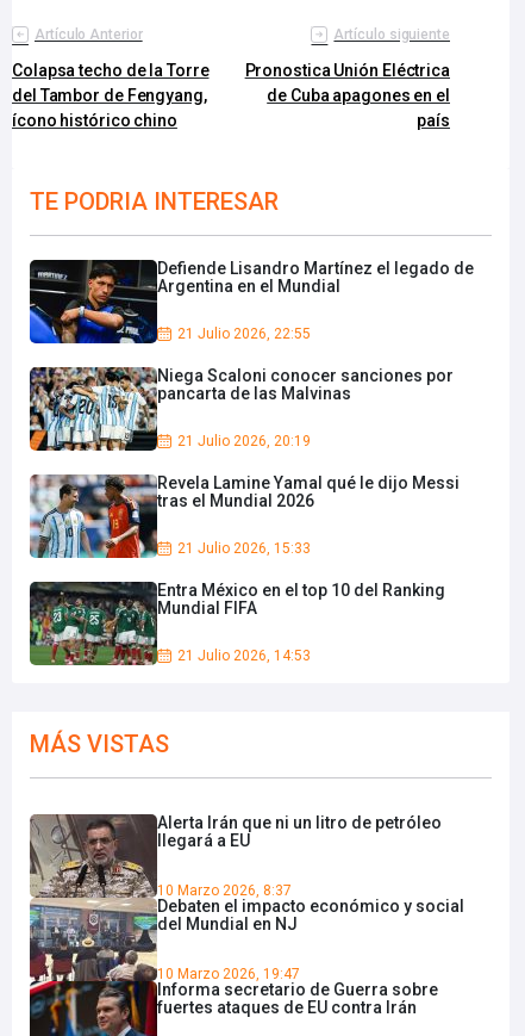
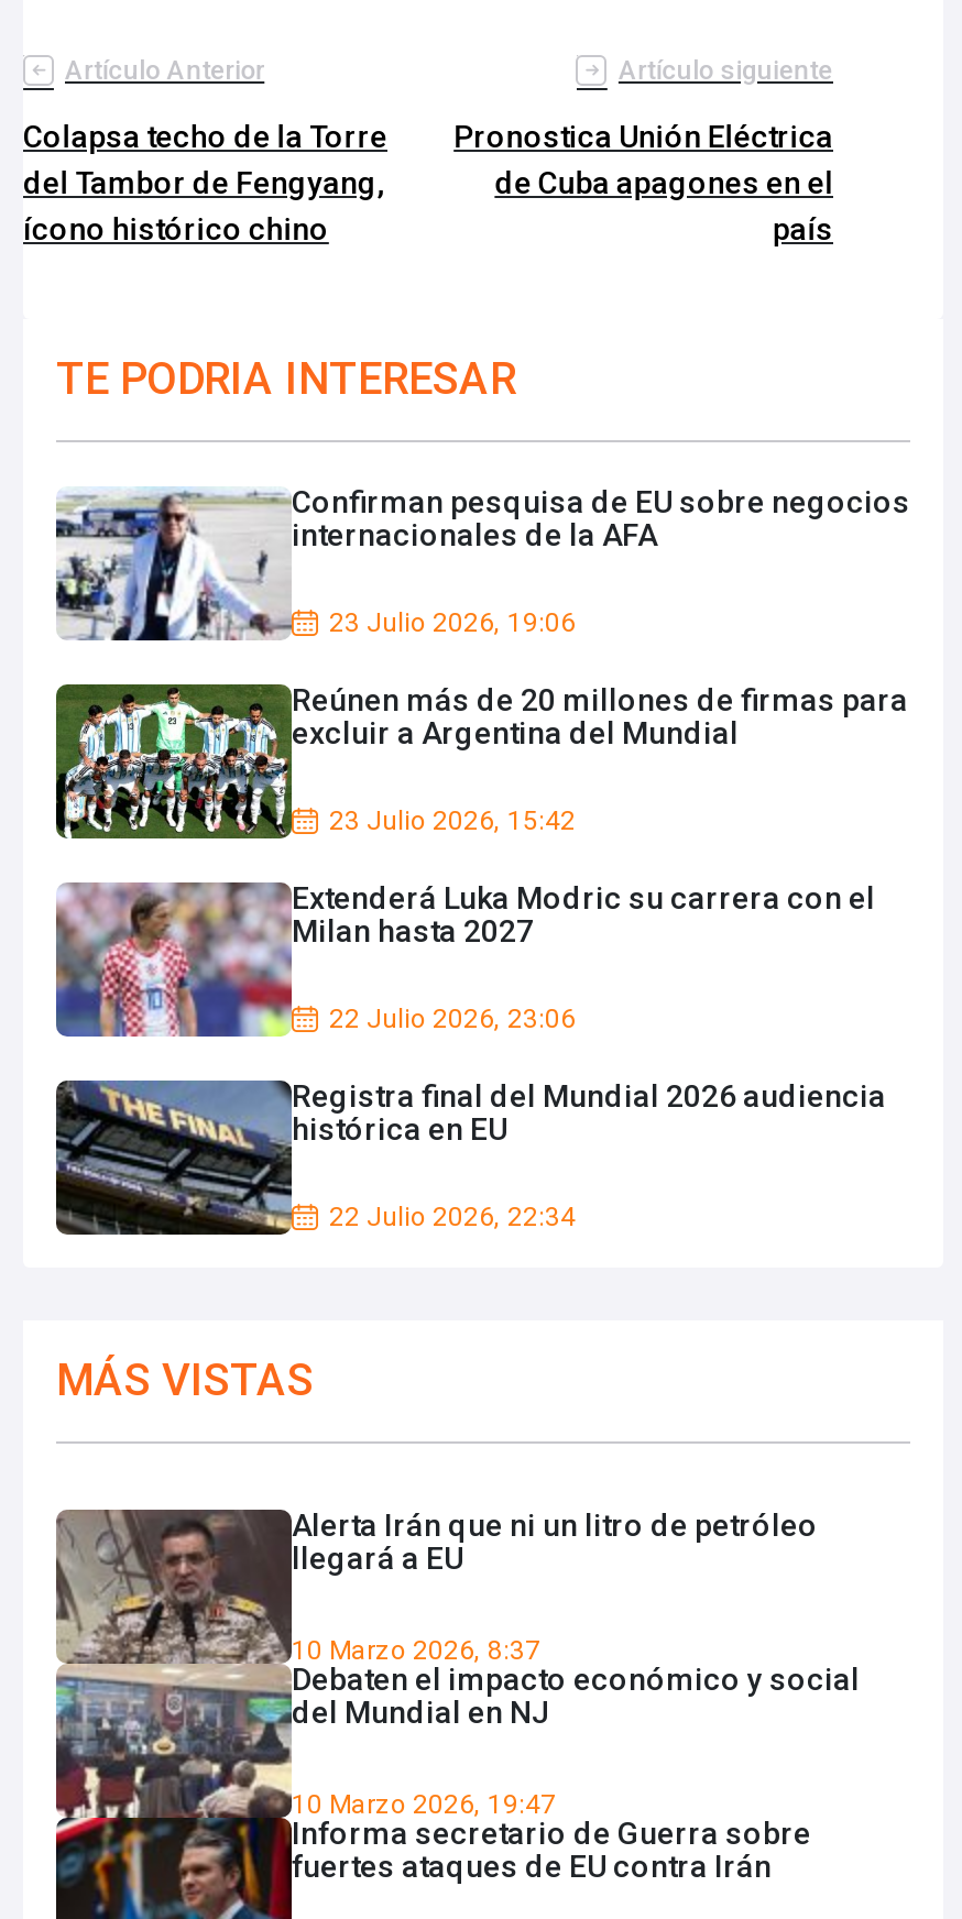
[29,259,474,345] [image] | Defiende Lisandro Martínez el legado de | Argentina en el Mundial -> [54,484,910,643] [image] | Confirman pesquisa de EU sobre negocios | internacionales de la AFA
[177,325,311,342] 21 Julio 2026, 22:55 -> [329,607,576,638] 23 Julio 2026, 19:06
[29,366,454,452] [image] | Niega Scaloni conocer sanciones por | pancarta de las Malvinas -> [54,682,908,841] [image] | Reúnen más de 20 millones de firmas para | excluir a Argentina del Mundial
[177,433,311,449] 21 Julio 2026, 20:19 -> [329,805,576,836] 23 Julio 2026, 15:42
[30,473,460,559] [image] | Revela Lamine Yamal qué le dijo Messi | tras el Mundial 2026 -> [54,880,875,1039] [image] | Extenderá Luka Modric su carrera con el | Milan hasta 2027
[177,540,311,557] 21 Julio 2026, 15:33 -> [329,1004,576,1034] 22 Julio 2026, 23:06
[29,581,445,666] [image] | Entra México en el top 10 del Ranking | Mundial FIFA -> [54,1078,886,1237] [image] | Registra final del Mundial 2026 audiencia | histórica en EU
[177,647,311,664] 21 Julio 2026, 14:53 -> [329,1202,576,1232] 22 Julio 2026, 22:34

